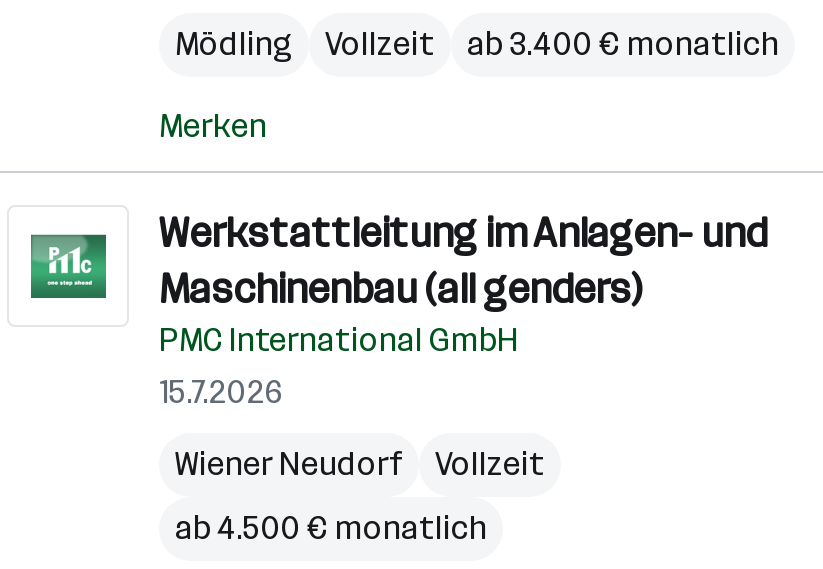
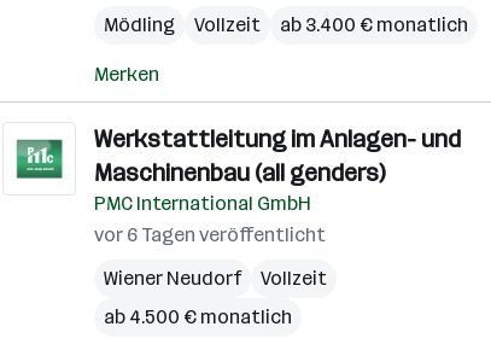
[159,373,283,411] 15.7.2026 -> [94,223,326,246] vor 6 Tagen veröffentlicht

